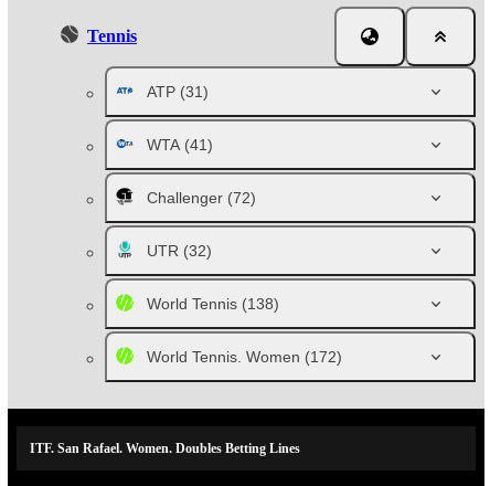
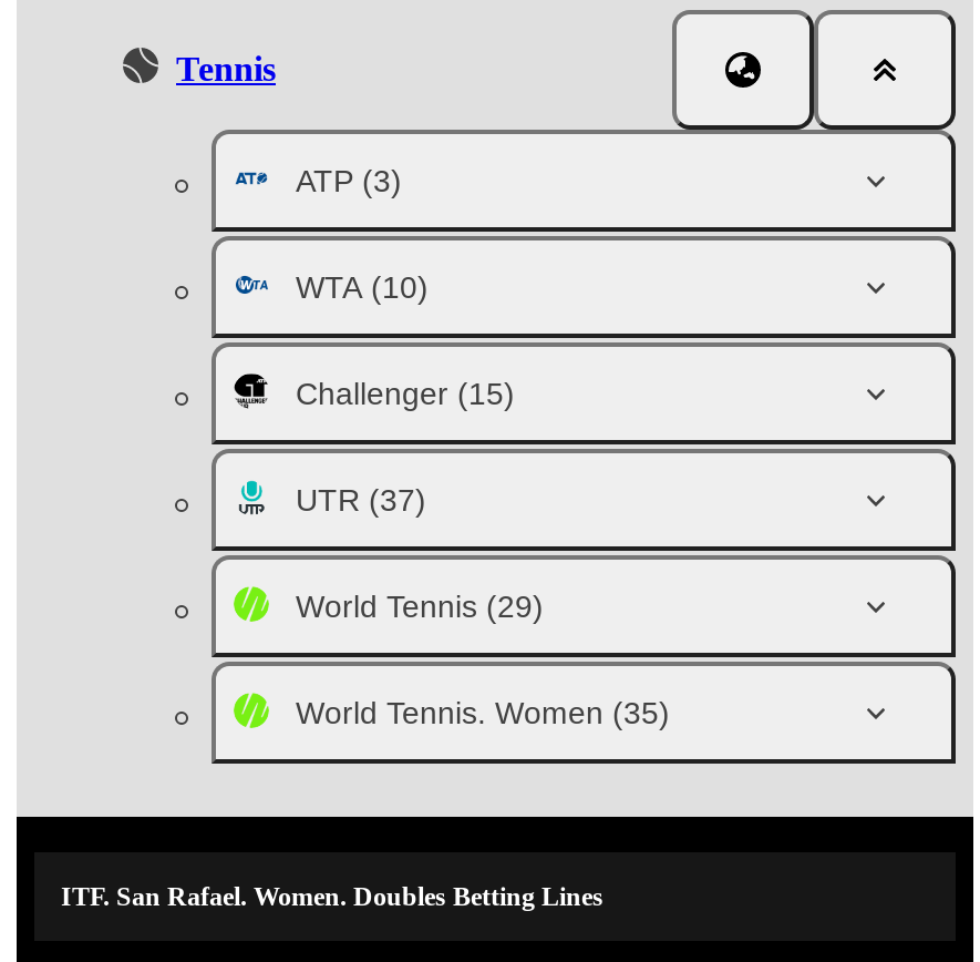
[147,83,209,101] ATP (31) -> [296,163,402,198] ATP (3)
[147,136,213,154] WTA (41) -> [296,269,429,305] WTA (10)
[147,189,256,207] Challenger (72) -> [296,376,515,411] Challenger (15)
[147,242,212,260] UTR (32) -> [296,482,426,518] UTR (37)
[147,295,279,313] World Tennis (138) -> [296,589,544,624] World Tennis (29)
[147,348,342,366] World Tennis. Women (172) -> [296,695,670,730] World Tennis. Women (35)

